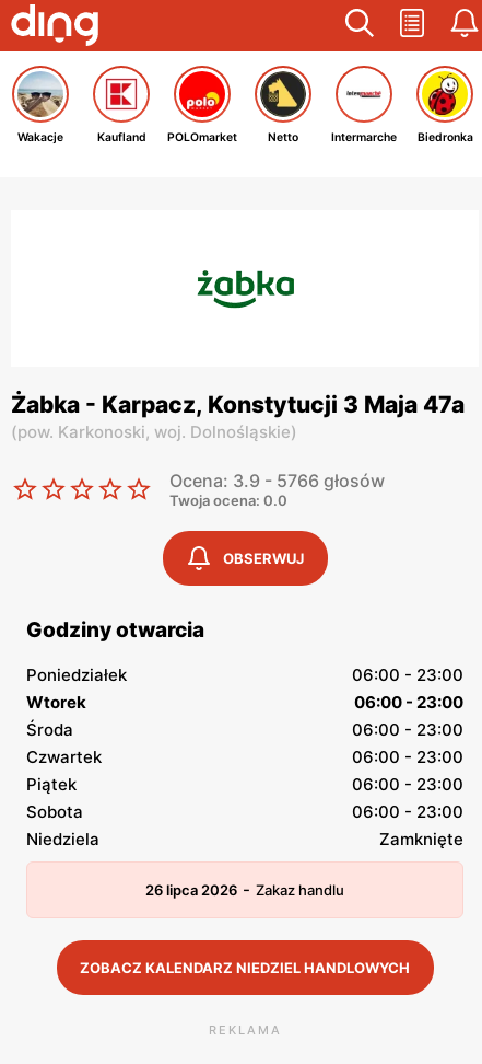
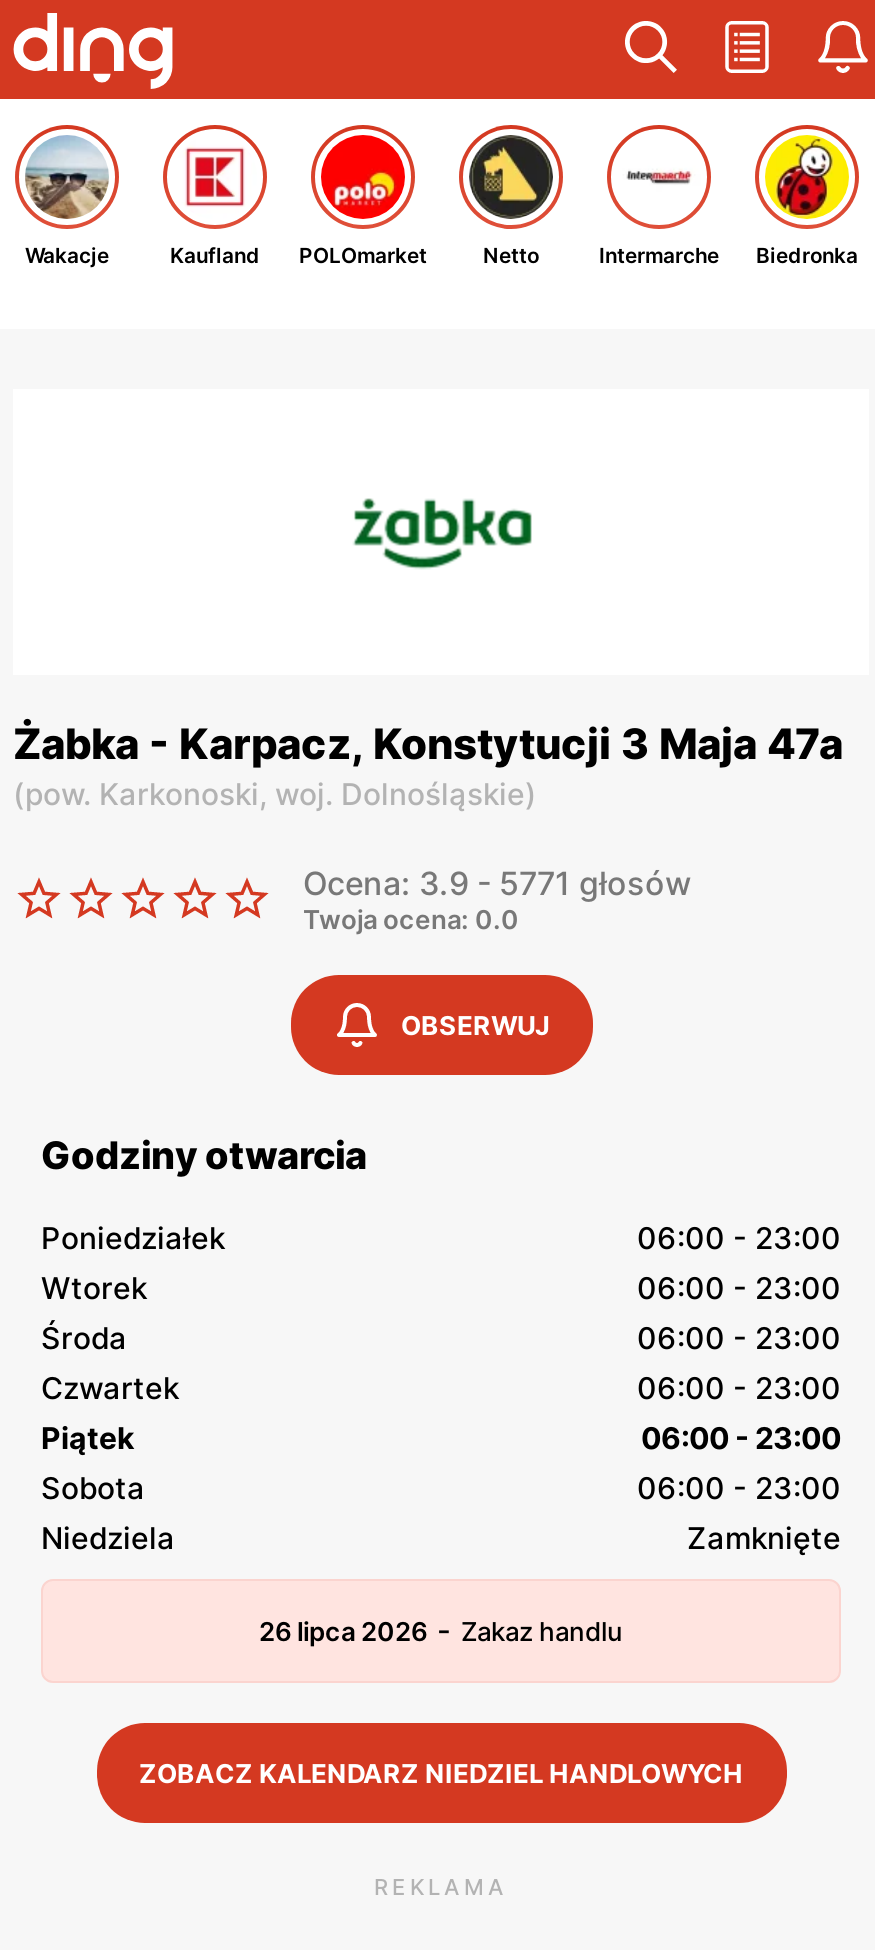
[169,470,385,491] Ocena: 3.9 - 5766 głosów -> [303,863,691,903] Ocena: 3.9 - 5771 głosów

